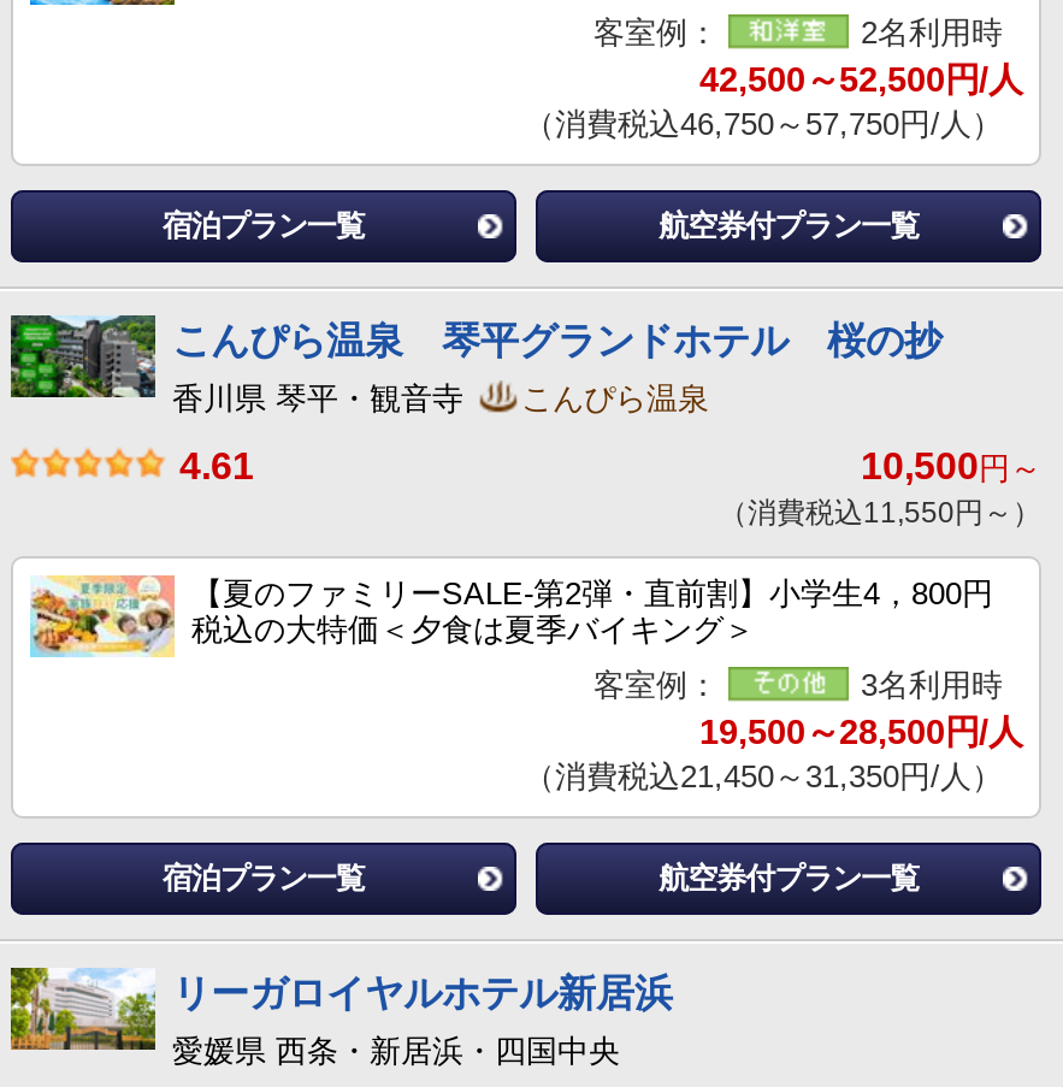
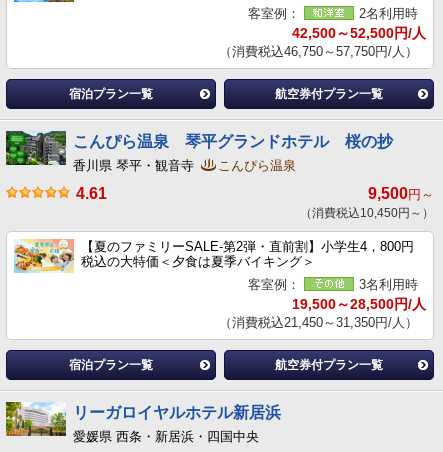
[861,445,1041,486] 10,500円～ -> [368,185,434,202] 9,500円～
[719,496,1041,530] （消費税込11,550円～） -> [300,206,434,220] （消費税込10,450円～）

